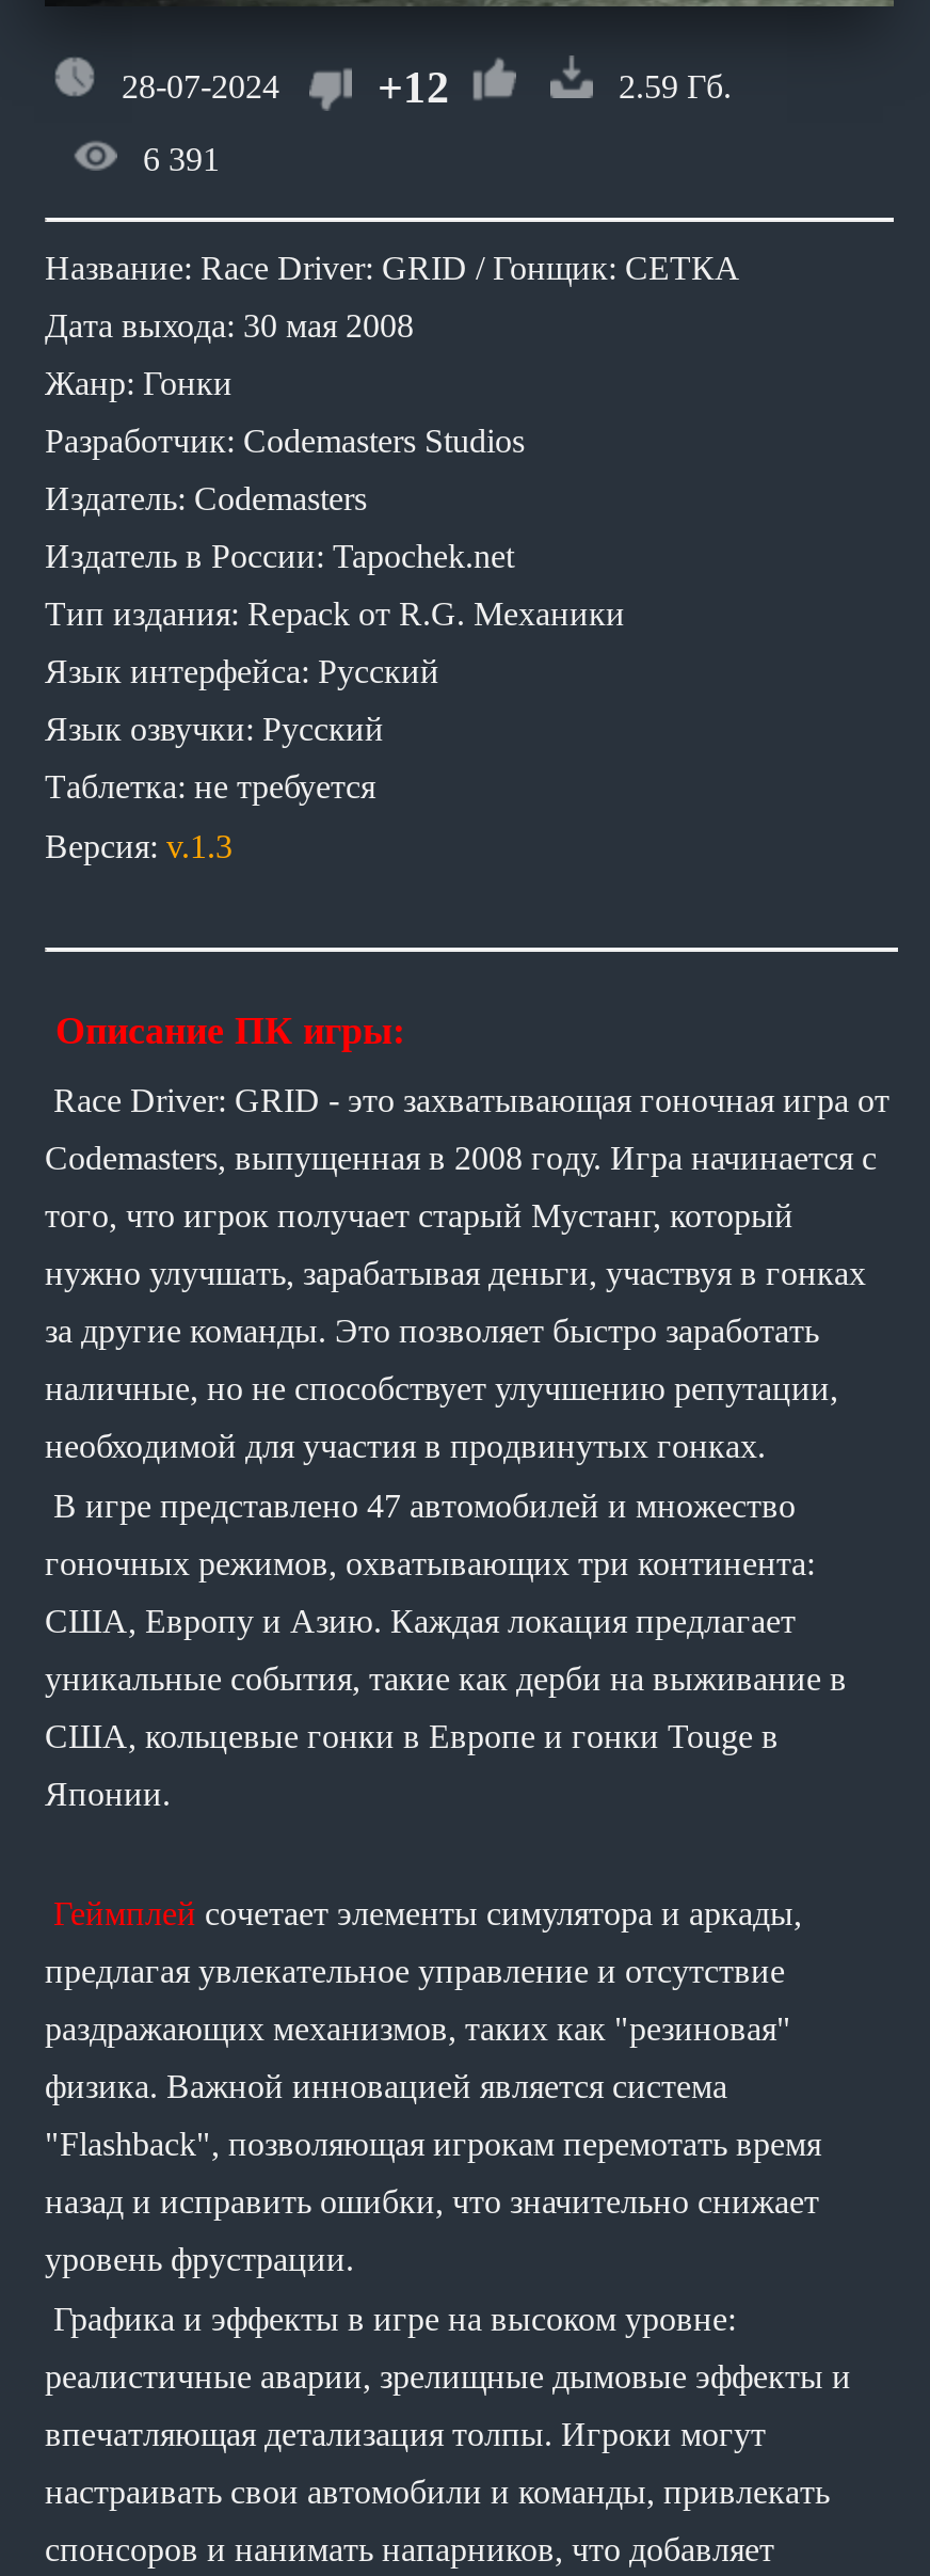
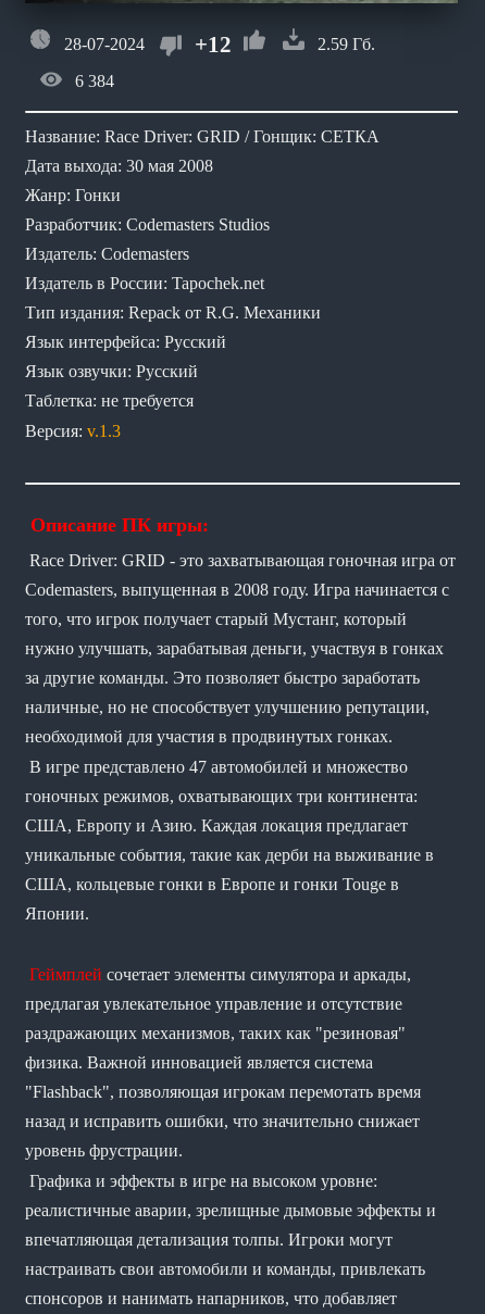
[143,140,220,176] 6 391 -> [75,71,114,90] 6 384

